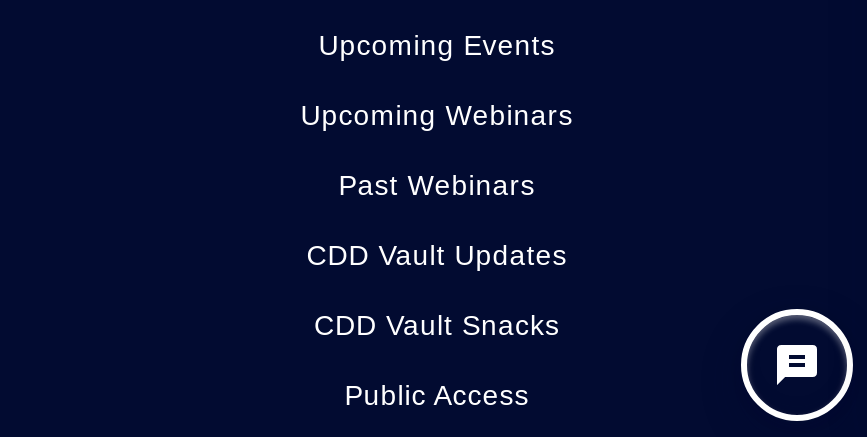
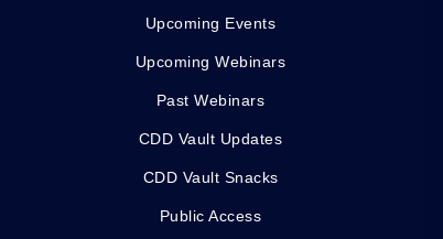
[739,307,855,423] [image] -> none

